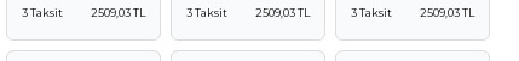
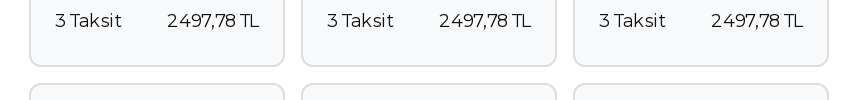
[91,6,145,19] 2509,03 TL -> [167,9,259,31] 2497,78 TL
[255,6,310,19] 2509,03 TL -> [439,9,531,31] 2497,78 TL
[420,6,474,19] 2509,03 TL -> [711,9,803,31] 2497,78 TL

